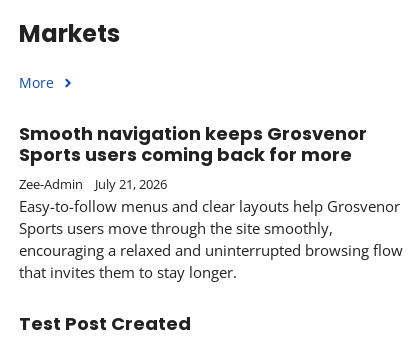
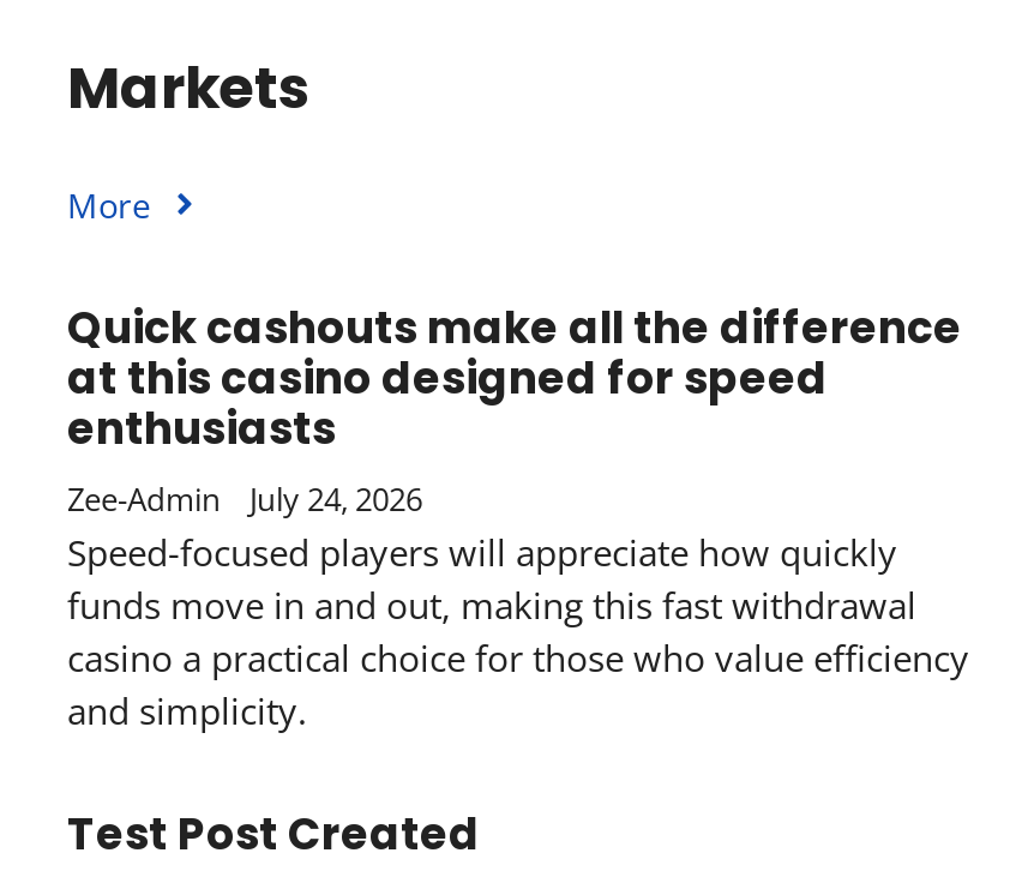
[19,121,367,167] Smooth navigation keeps Grosvenor | Sports users coming back for more -> [67,297,962,458] Quick cashouts make all the difference | at this casino designed for speed | enthusiasts
[19,175,403,282] July 21, 2026 | Easy-to-follow menus and clear layouts help Grosvenor | Sports users move through the site smoothly, | encouraging a relaxed and uninterrupted browsing flow | that invites them to stay longer. -> [67,477,969,734] July 24, 2026 | Speed-focused players will appreciate how quickly | funds move in and out, making this fast withdrawal | casino a practical choice for those who value efficiency | and simplicity.

